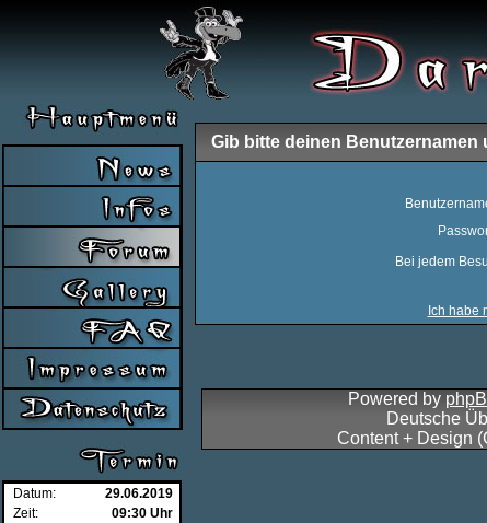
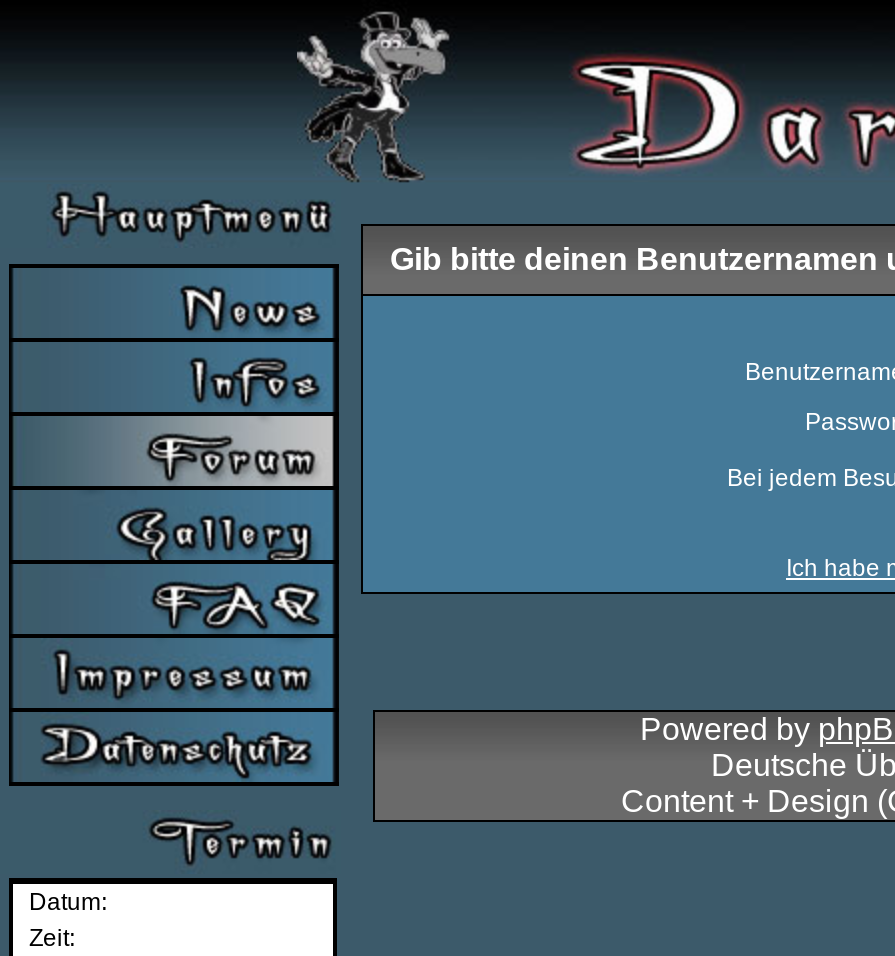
[105,486,173,501] 29.06.2019 -> none
[112,505,173,521] 09:30 Uhr -> none

